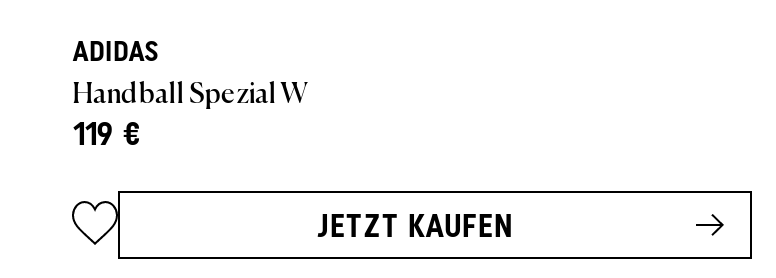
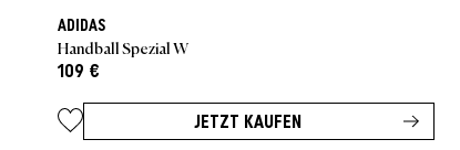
[73,115,143,151] 119 € -> [58,61,100,81] 109 €

